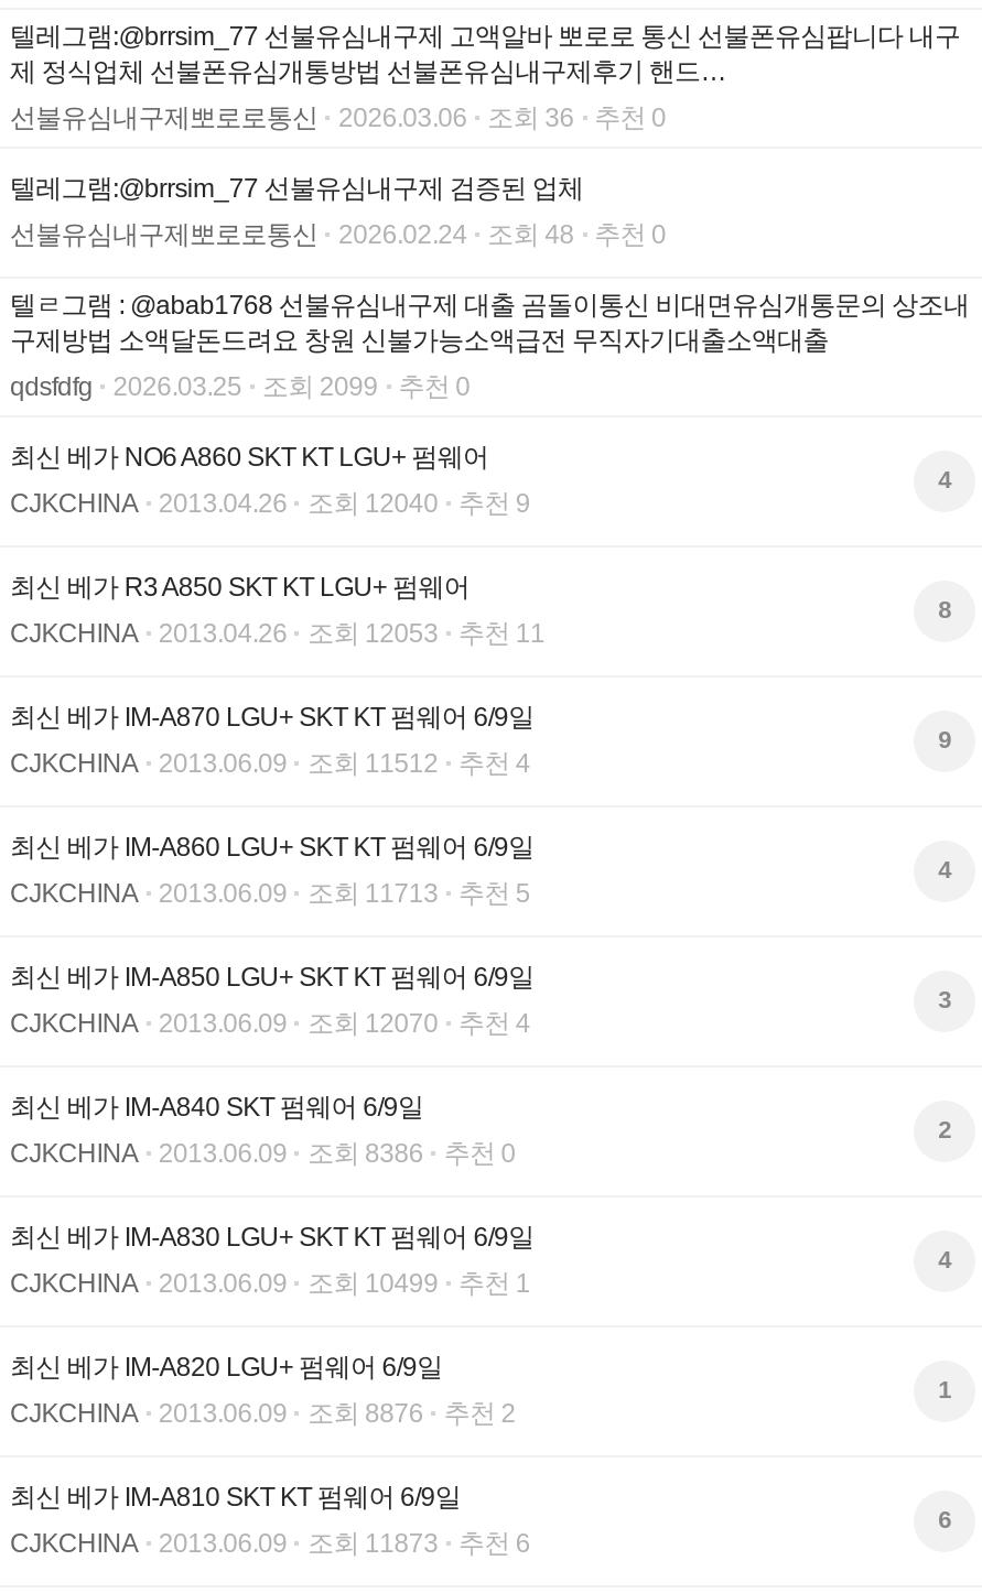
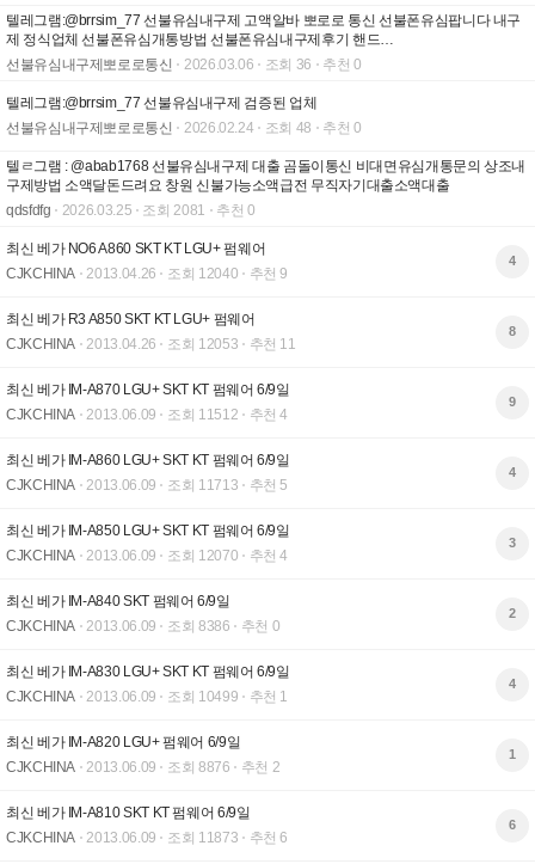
[10,371,470,402] qdsfdfg 2026.03.25 조회 2099 추천 0 -> [6,202,255,219] qdsfdfg 2026.03.25 조회 2081 추천 0

